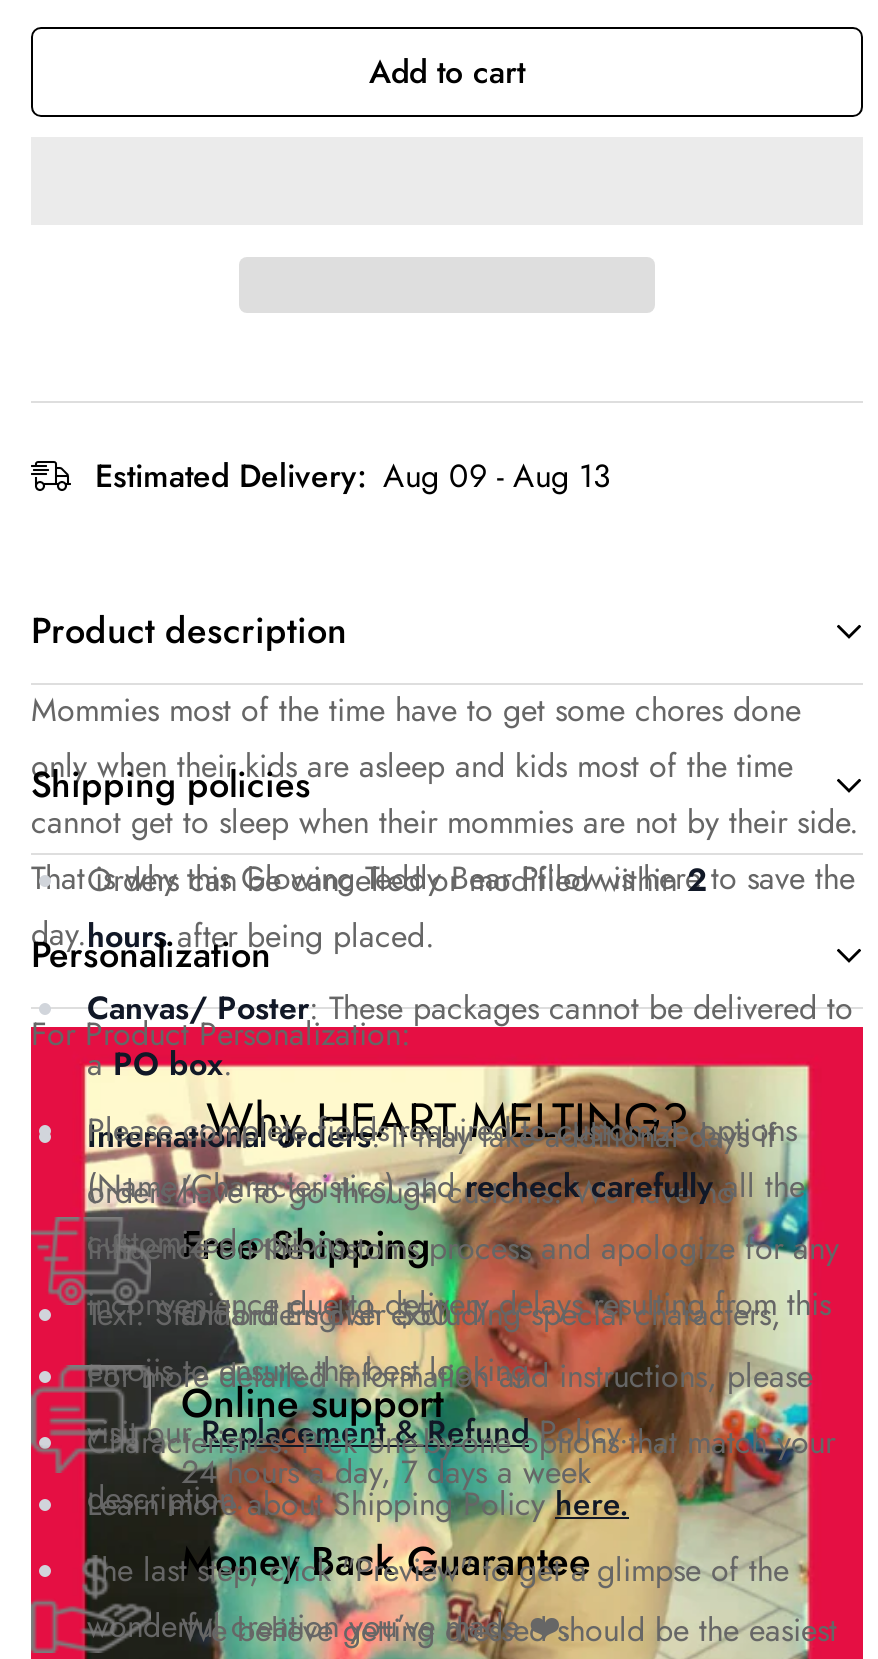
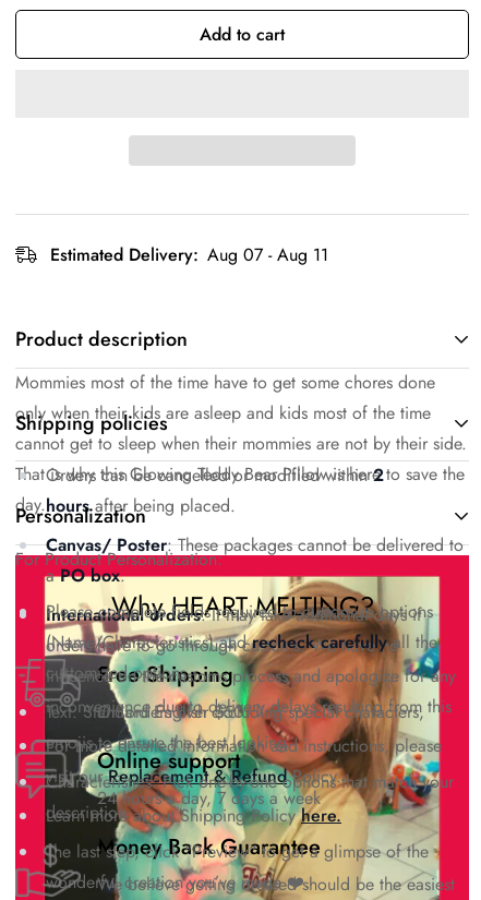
[95,453,611,499] Estimated Delivery: Aug 09 - Aug 13 -> [50,242,328,267] Estimated Delivery: Aug 07 - Aug 11

